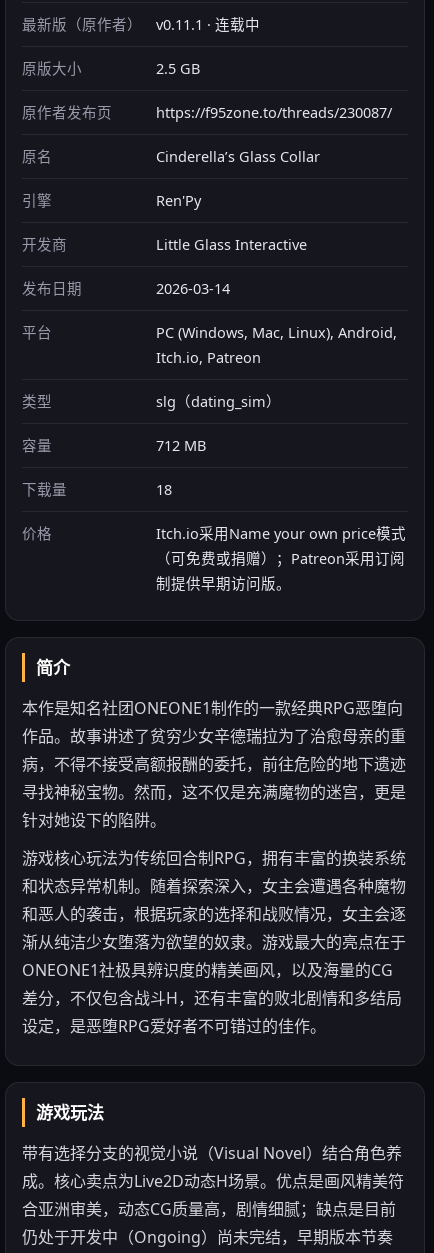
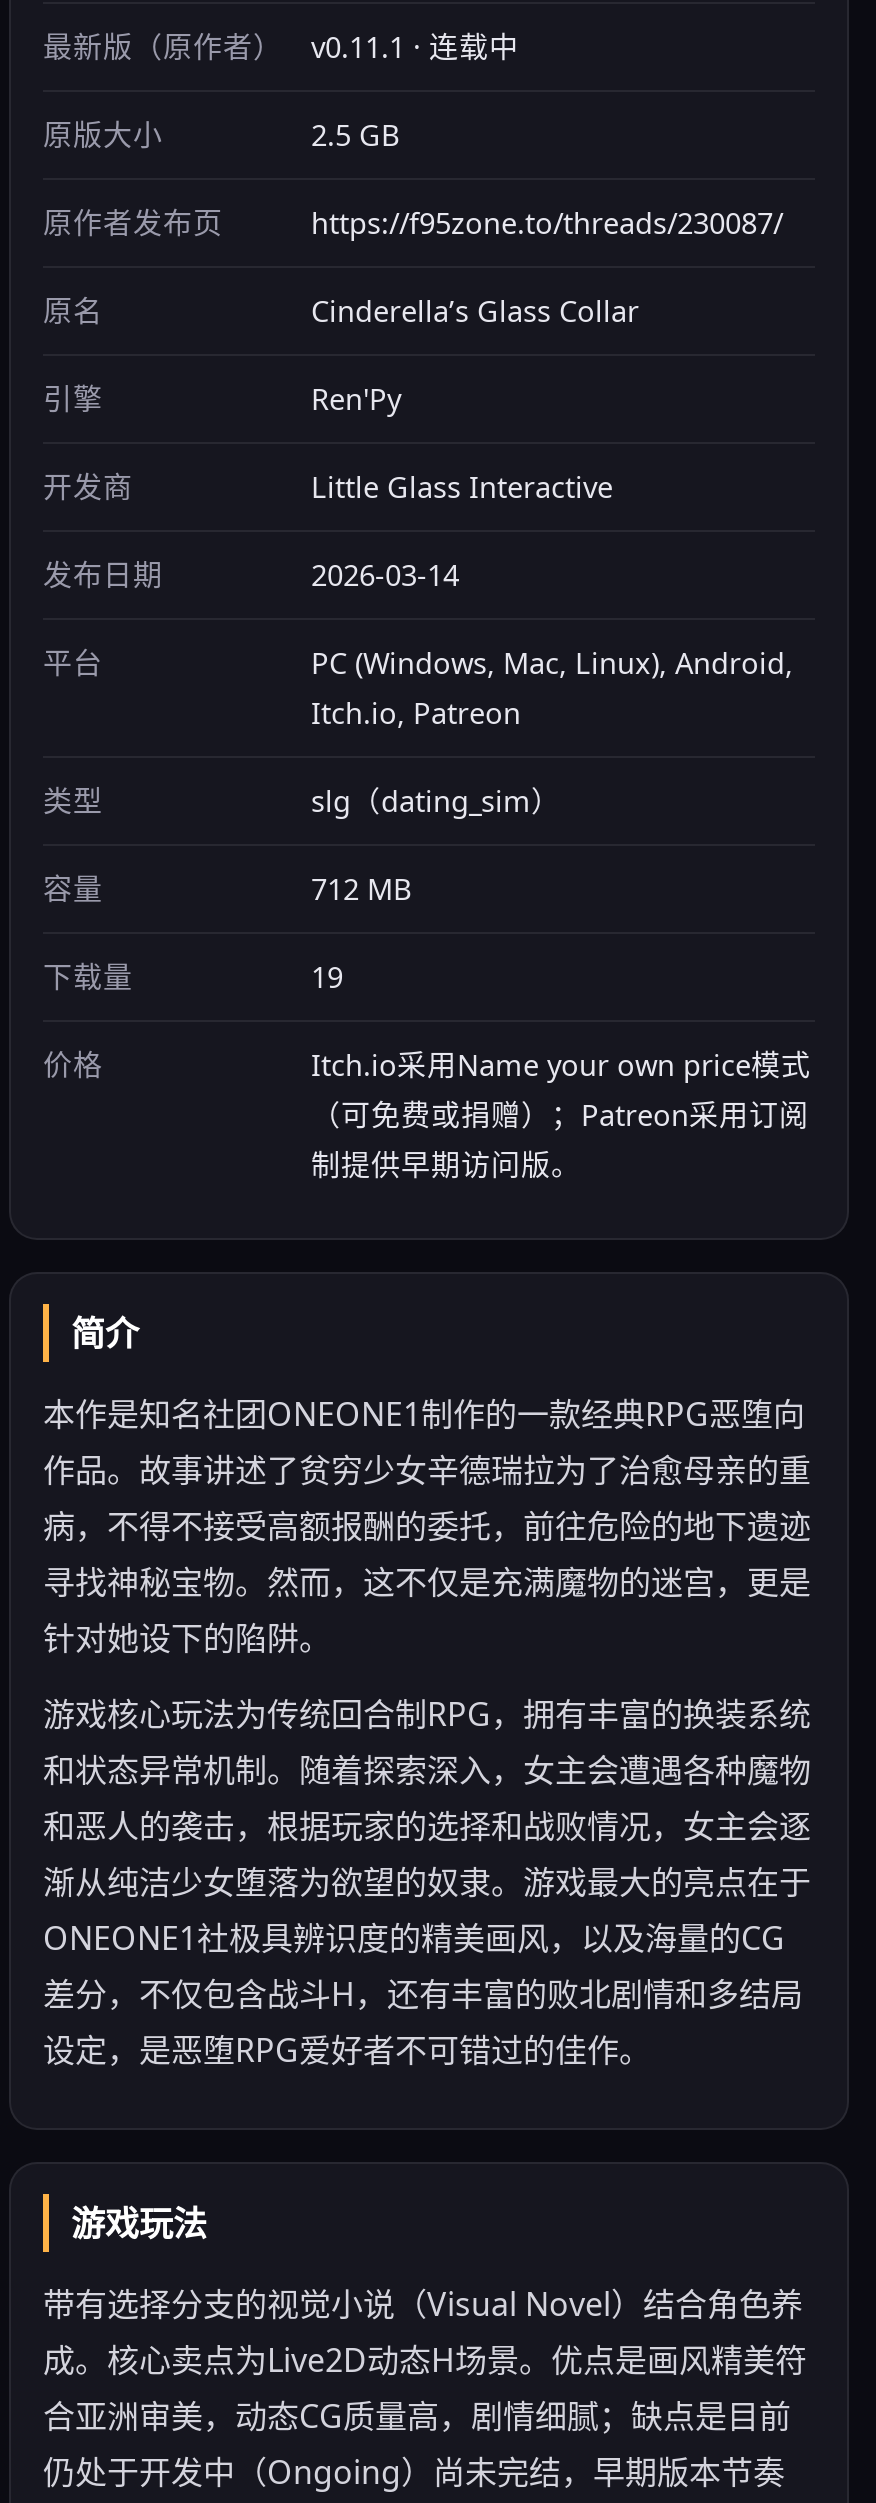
[156,479,172,499] 18 -> [311,956,343,996] 19

